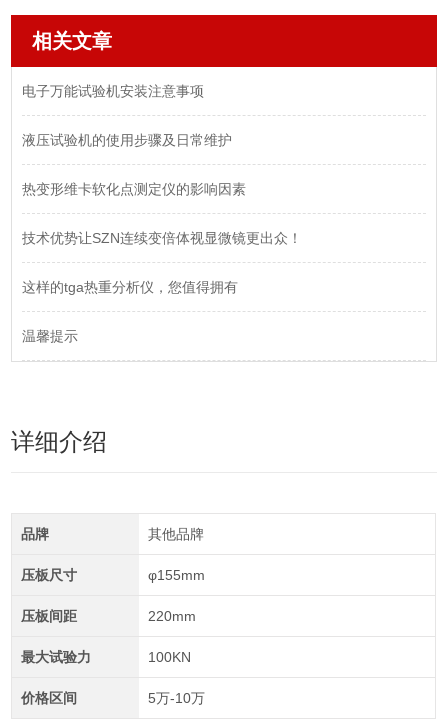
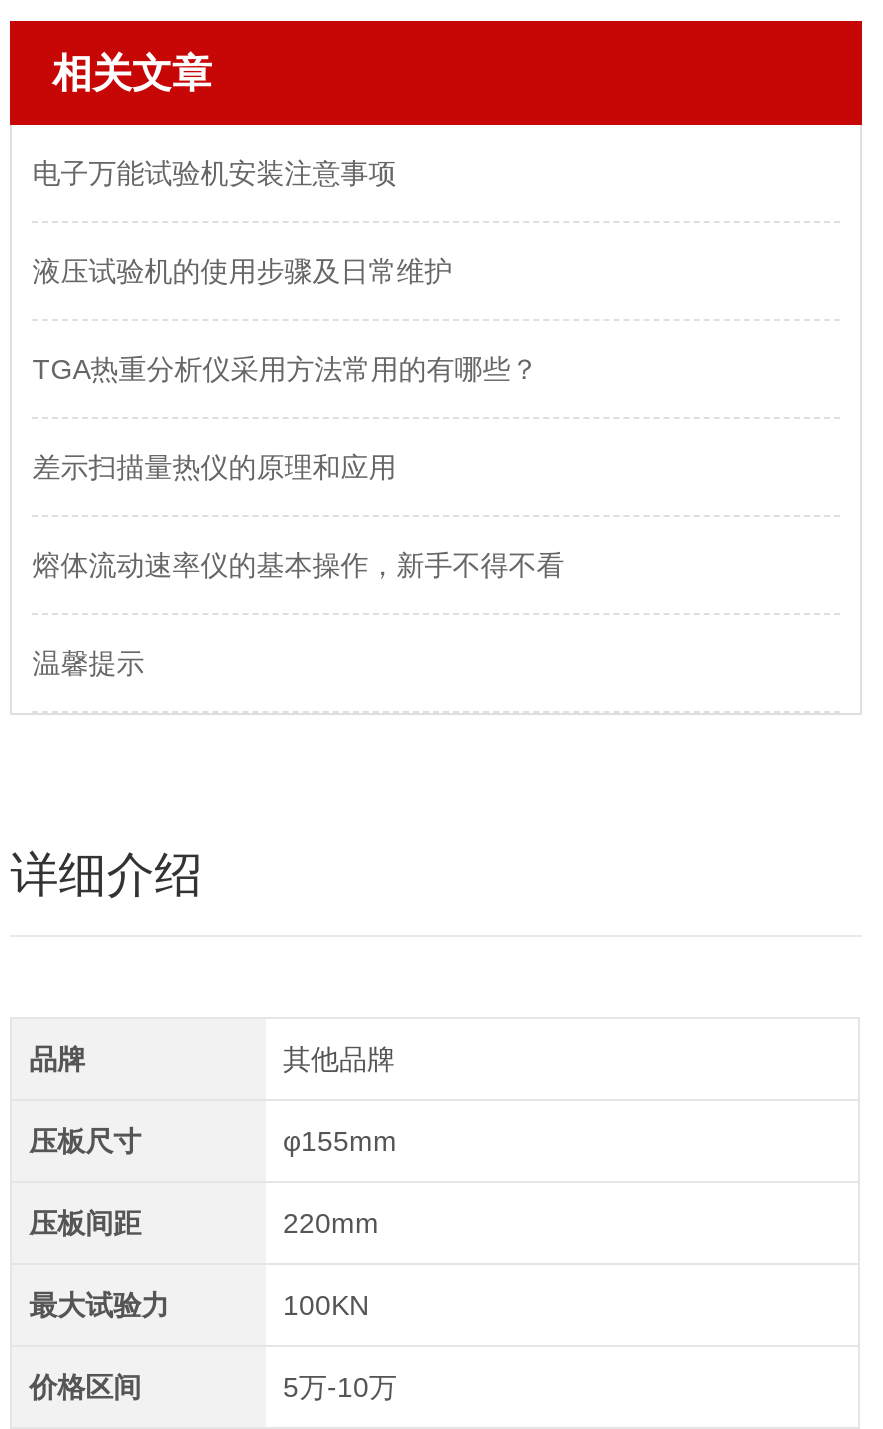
[22,181,246,197] 热变形维卡软化点测定仪的影响因素 -> [32,354,538,386] TGA热重分析仪采用方法常用的有哪些？
[22,230,302,246] 技术优势让SZN连续变倍体视显微镜更出众！ -> [32,452,396,484] 差示扫描量热仪的原理和应用
[22,279,238,295] 这样的tga热重分析仪，您值得拥有 -> [32,550,564,582] 熔体流动速率仪的基本操作，新手不得不看

